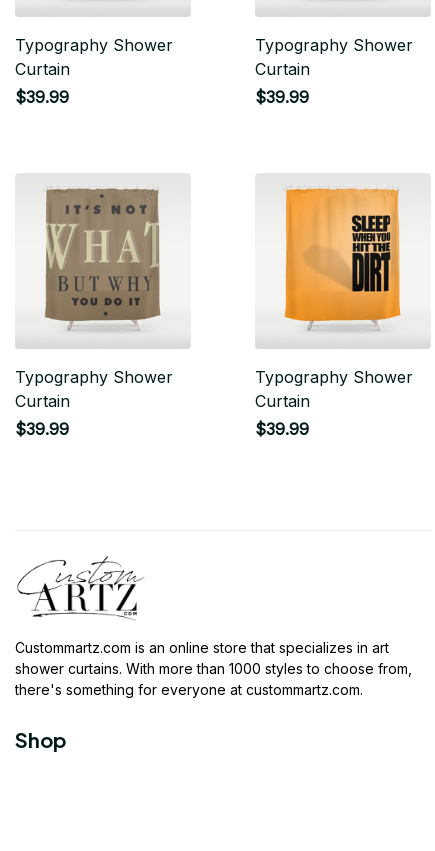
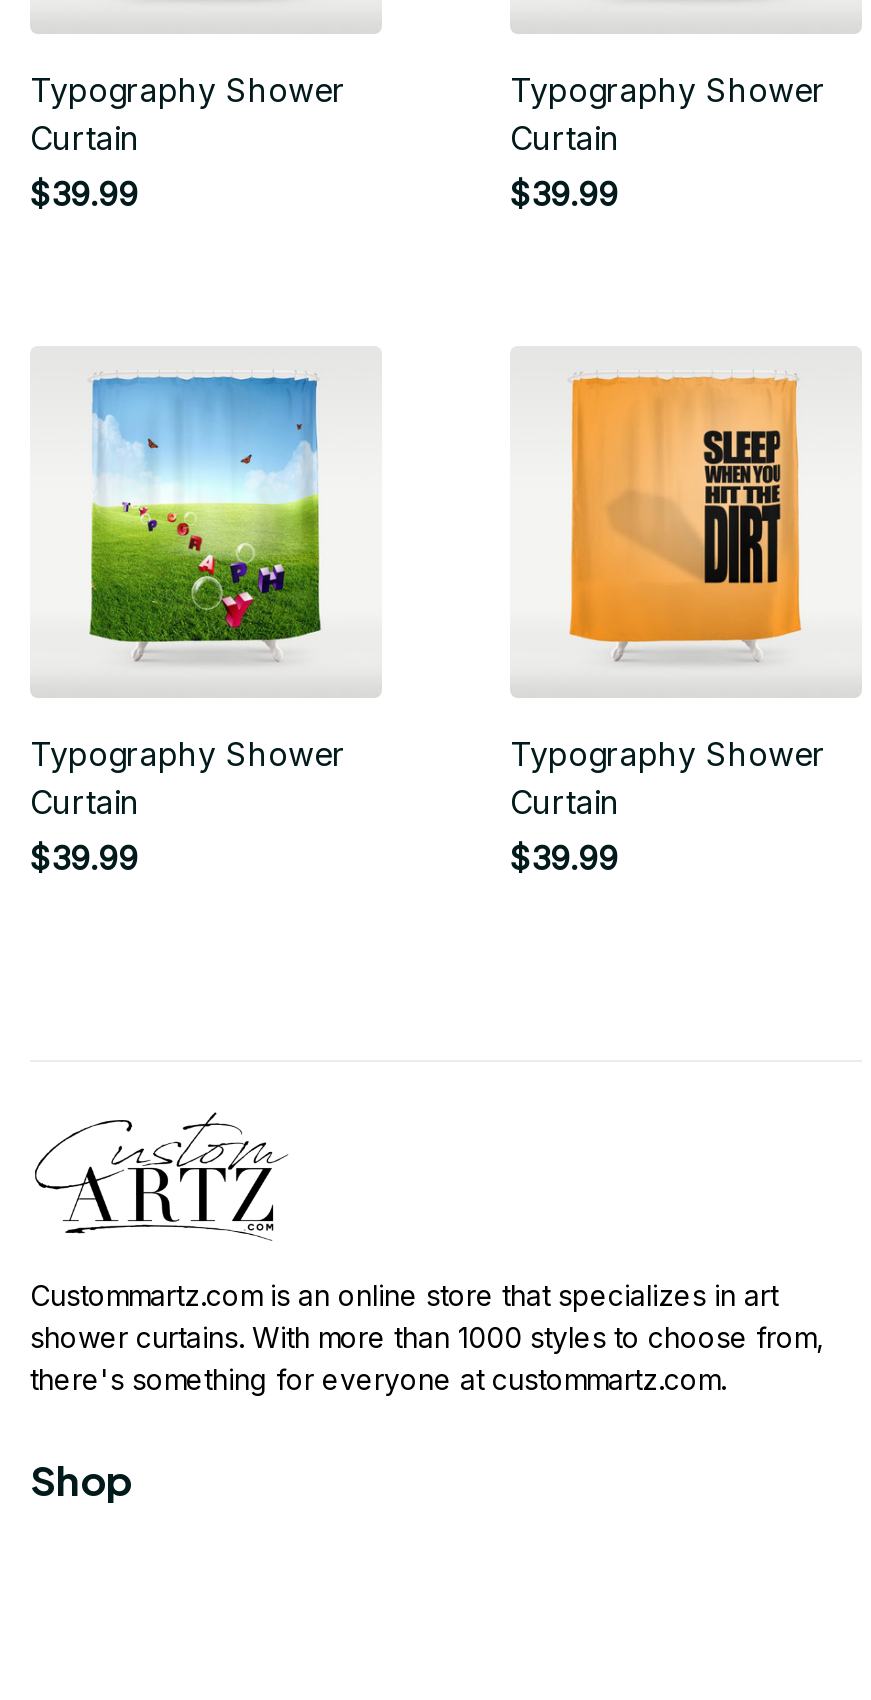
[45,188,161,321] [image] -> [90,376,320,642] [image]

